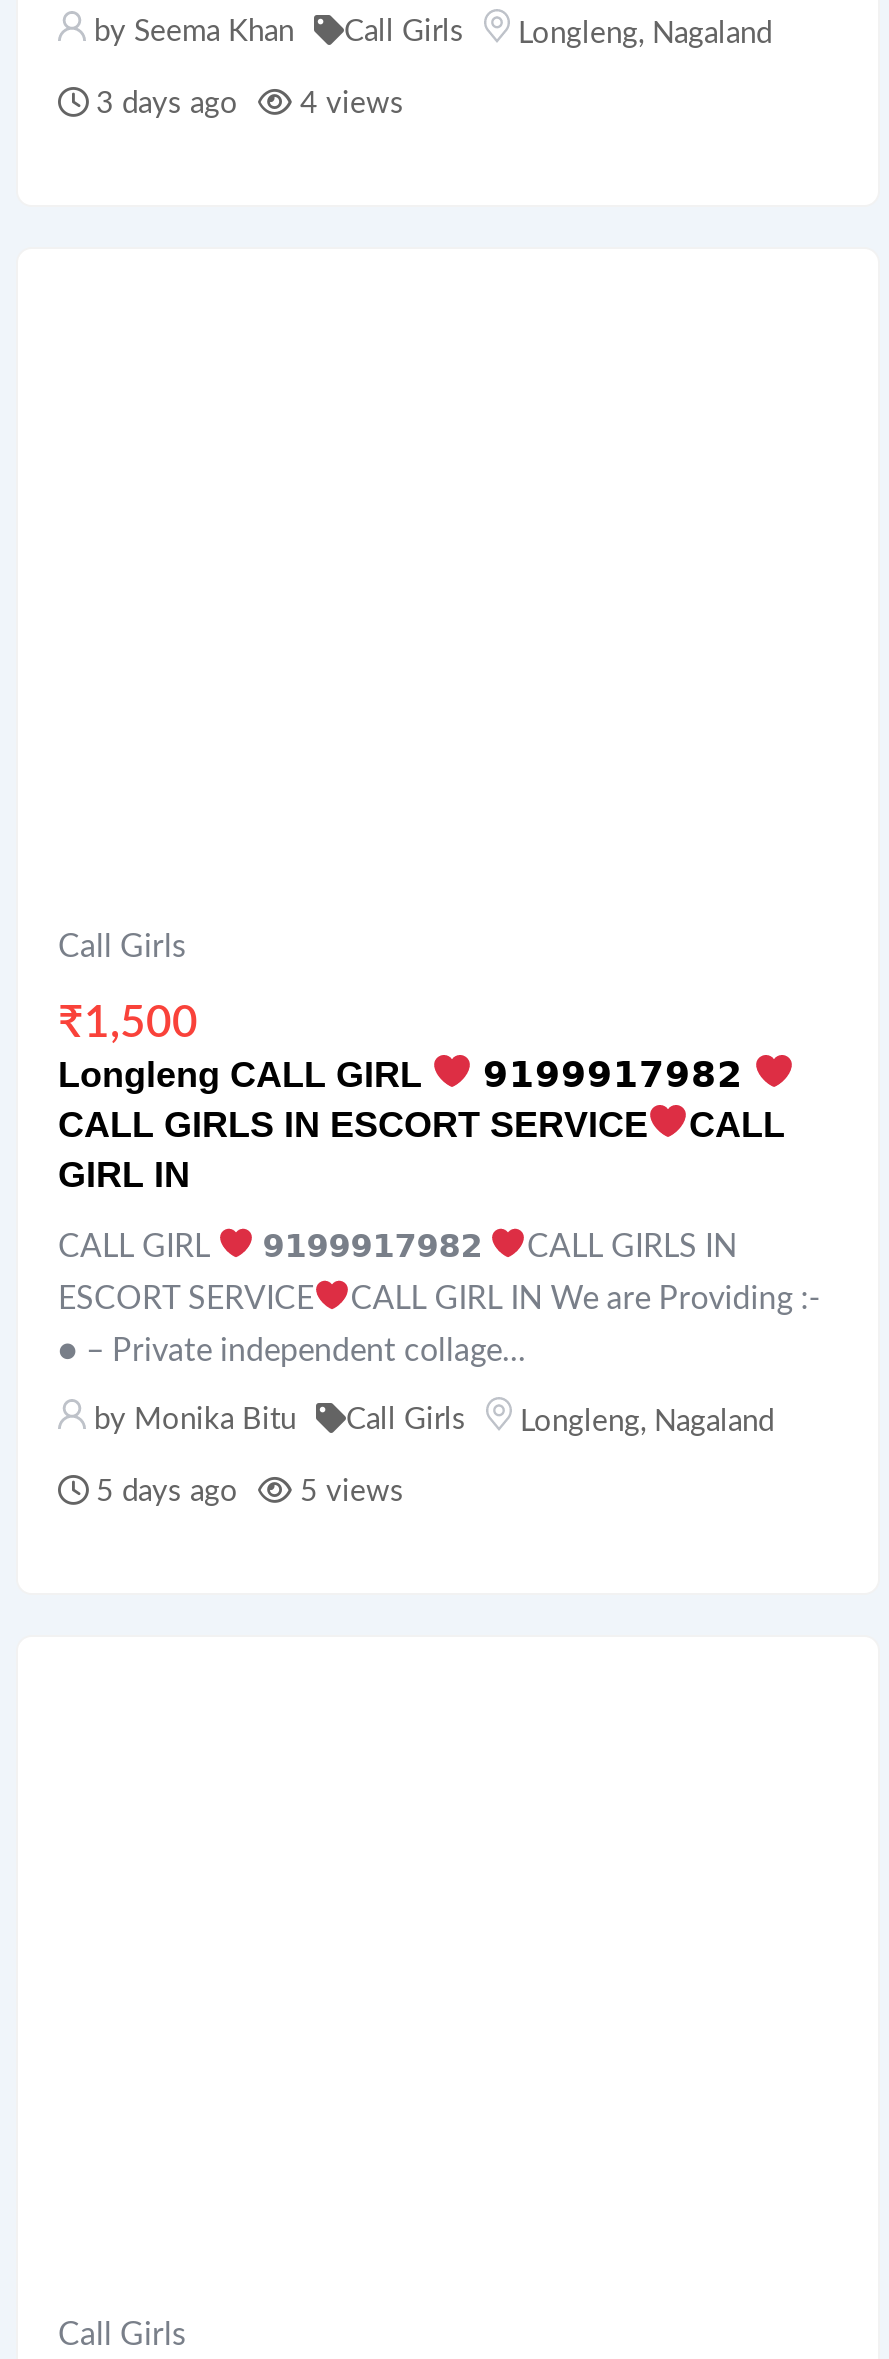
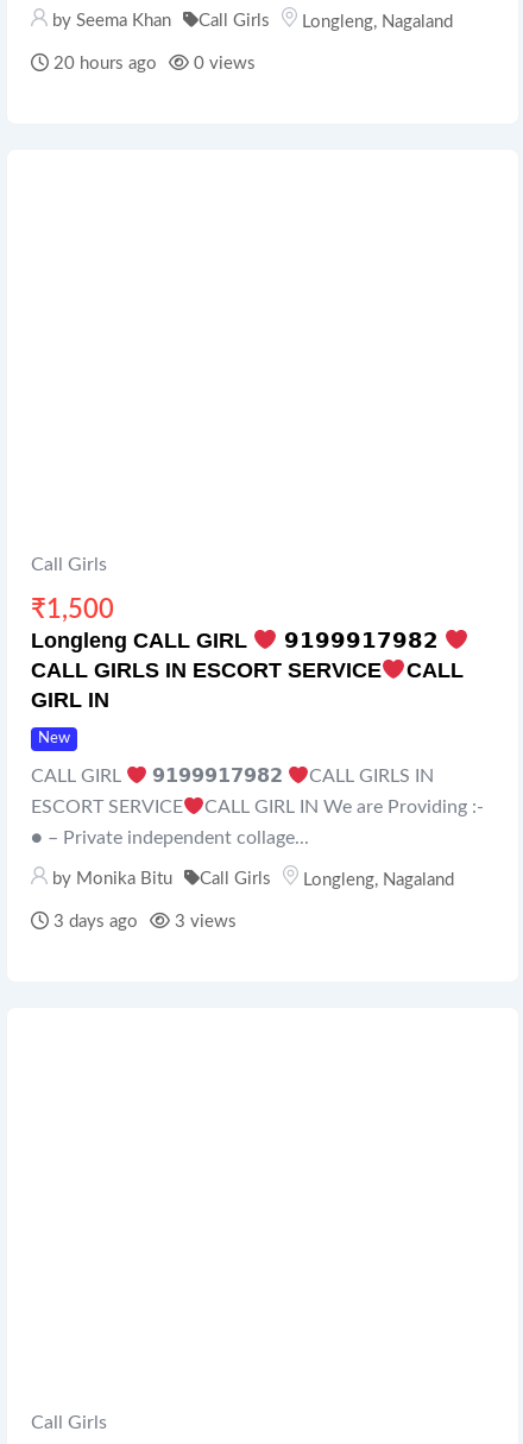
[88,88,238,118] 3 days ago -> [49,55,157,72] 20 hours ago
[292,88,404,118] 4 views -> [189,55,256,72] 0 views
none -> [38,731,70,746] New
[88,1476,238,1506] 5 days ago -> [49,913,138,931] 3 days ago
[292,1476,404,1506] 5 views -> [170,913,237,931] 3 views

